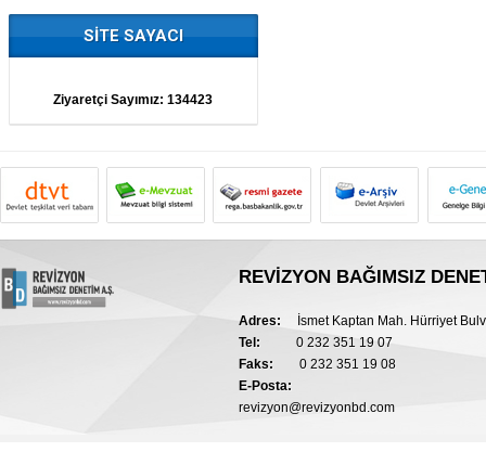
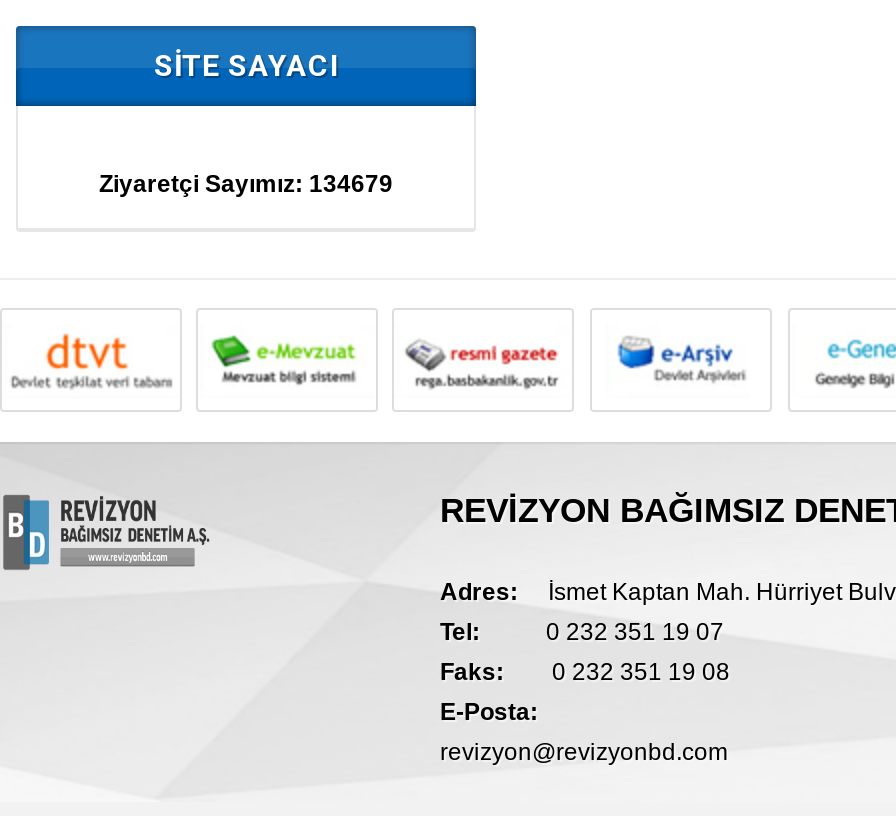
[54,92,213,107] Ziyaretçi Sayımız: 134423 -> [99,170,393,198] Ziyaretçi Sayımız: 134679

